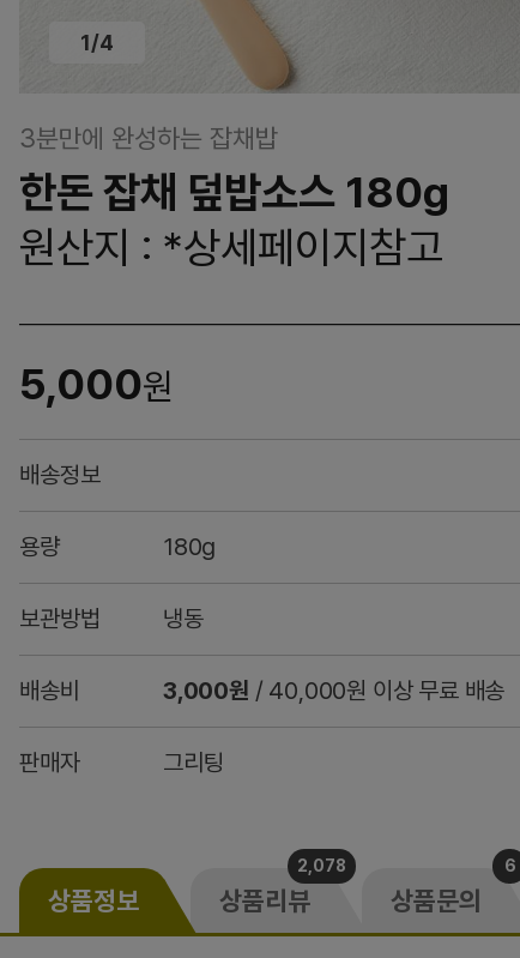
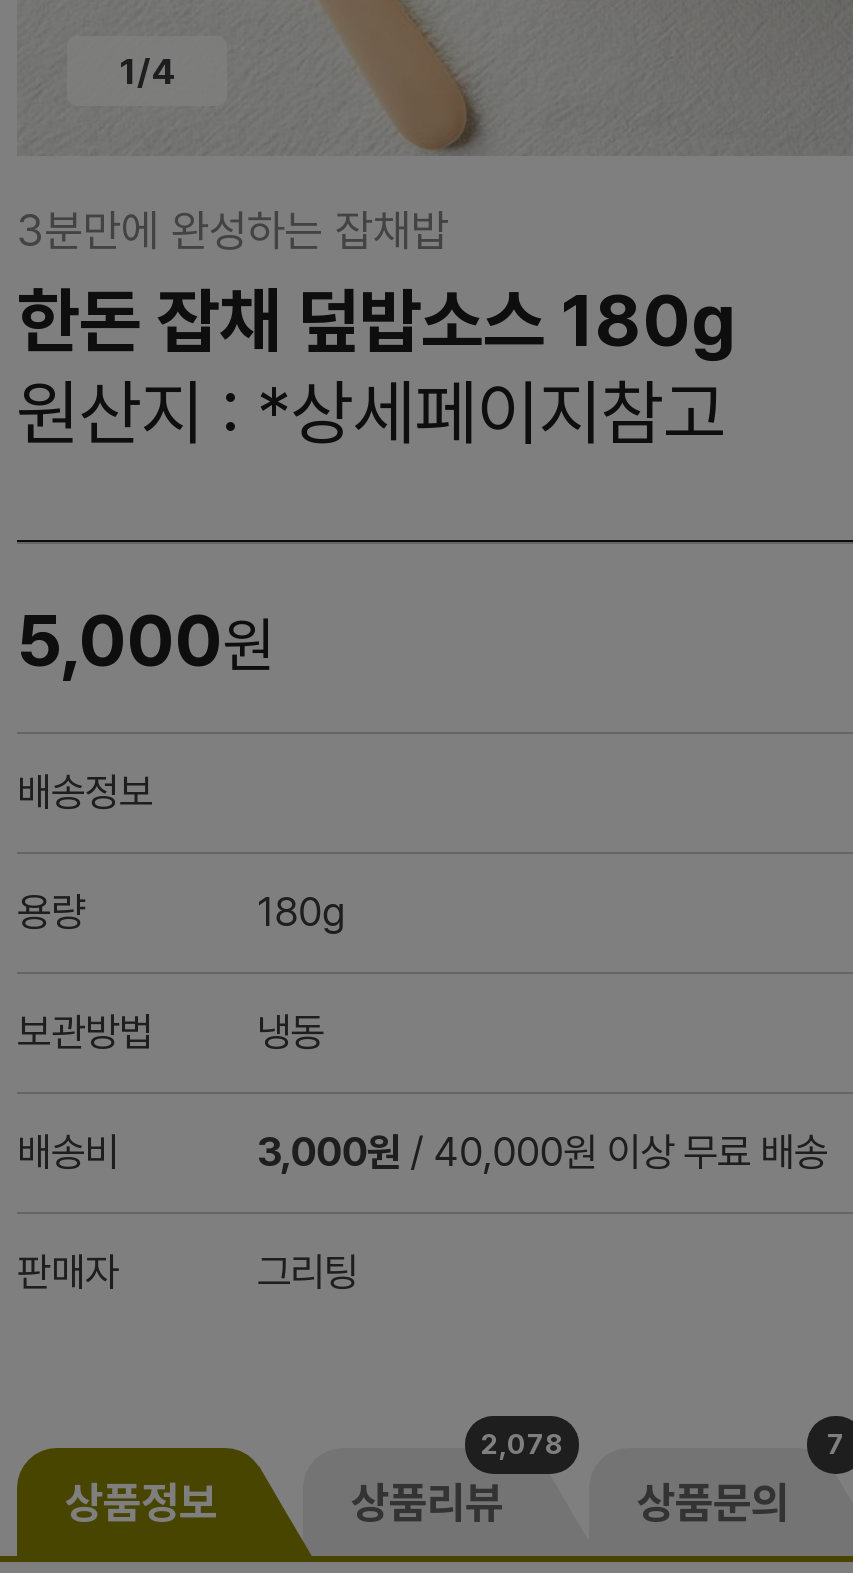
[504,856,516,875] 6 -> [827,1428,845,1460] 7

